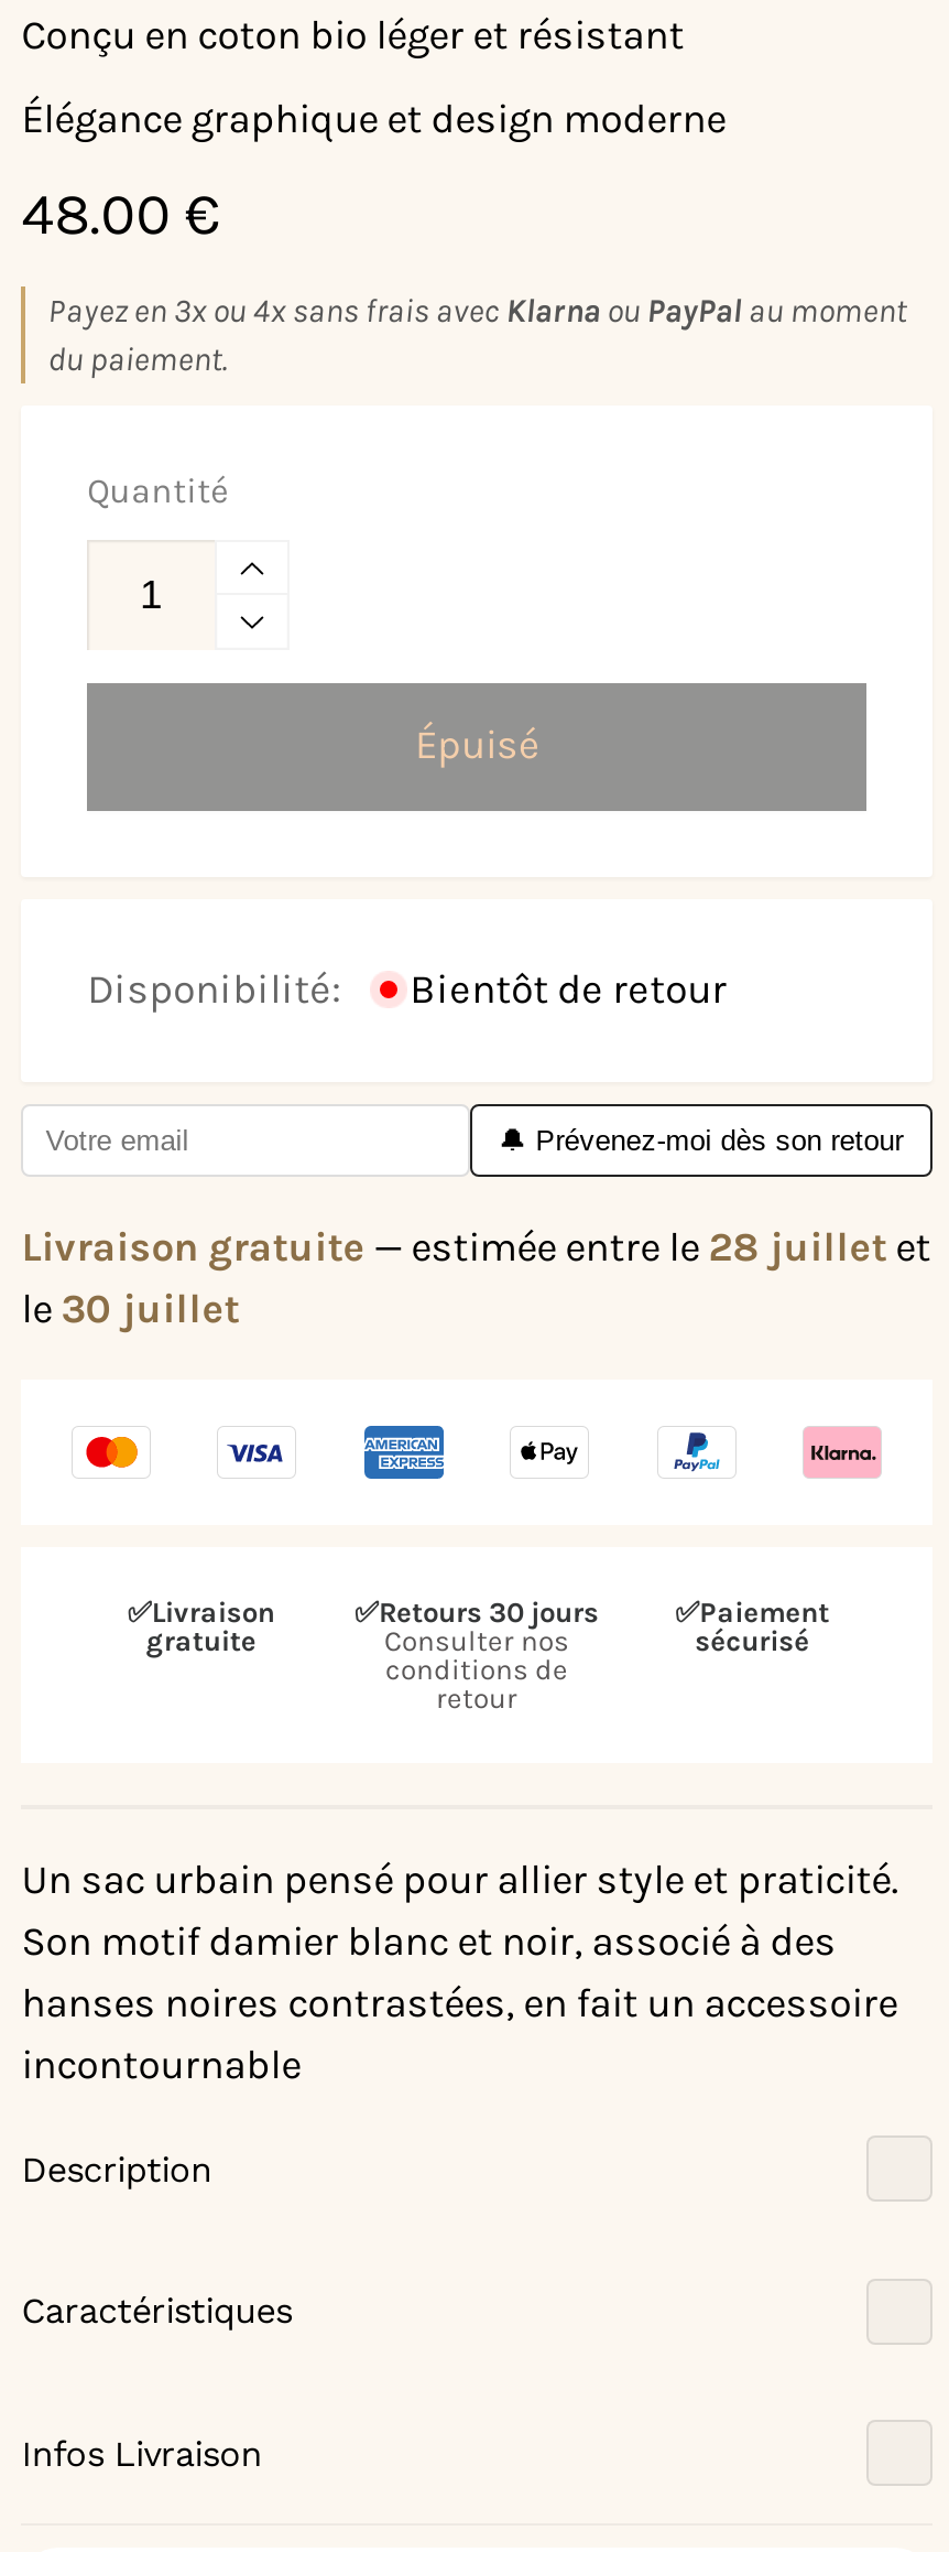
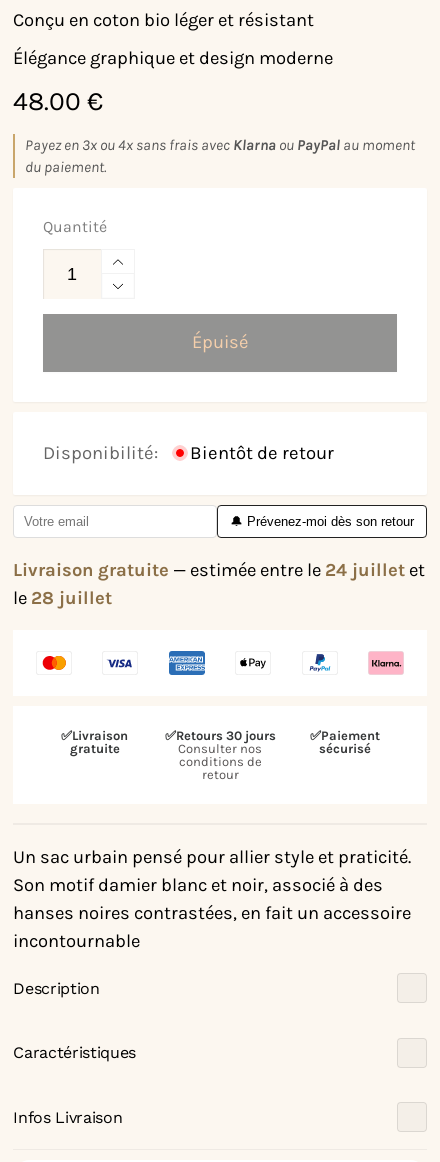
[21,1223,931,1272] Livraison gratuite — estimée entre le 28 juillet et -> [13,559,425,581] Livraison gratuite — estimée entre le 24 juillet et
[21,1285,239,1334] le 30 juillet -> [13,587,112,609] le 28 juillet

